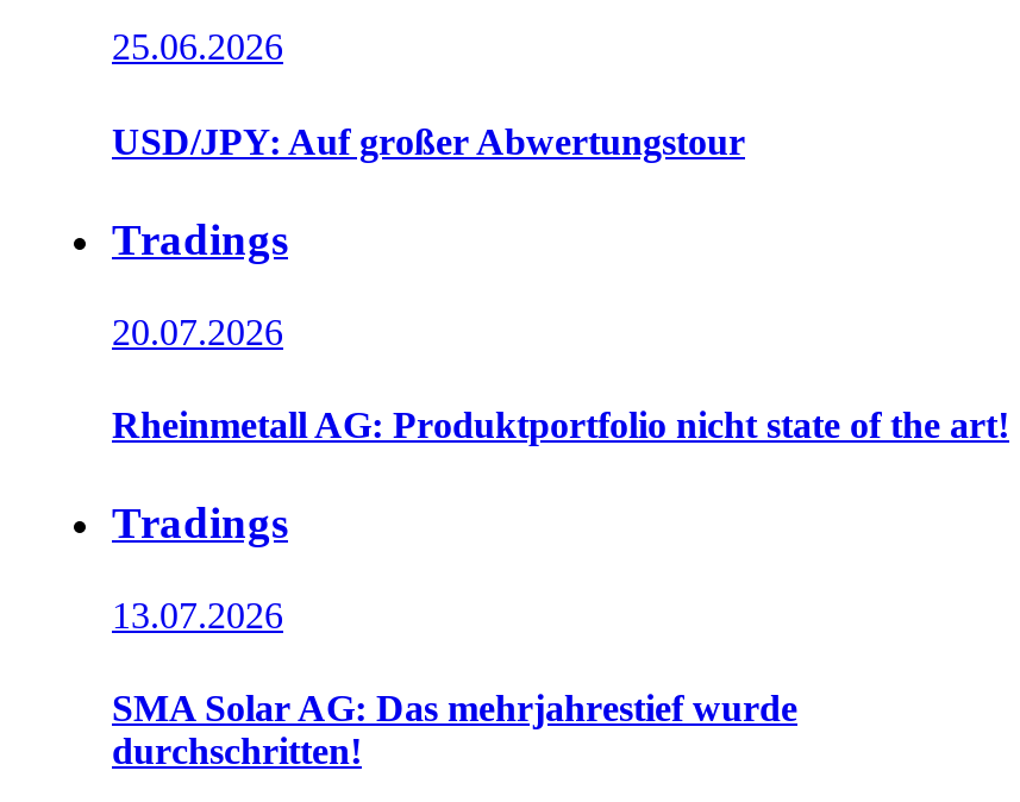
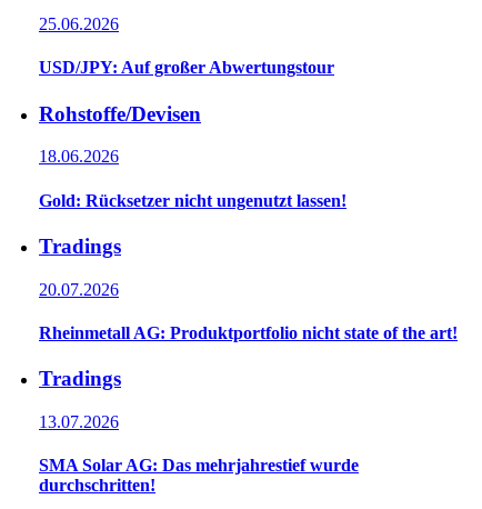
none -> [39,102,347,209] Rohstoffe/Devisen | 18.06.2026 | Gold: Rücksetzer nicht ungenutzt lassen!

